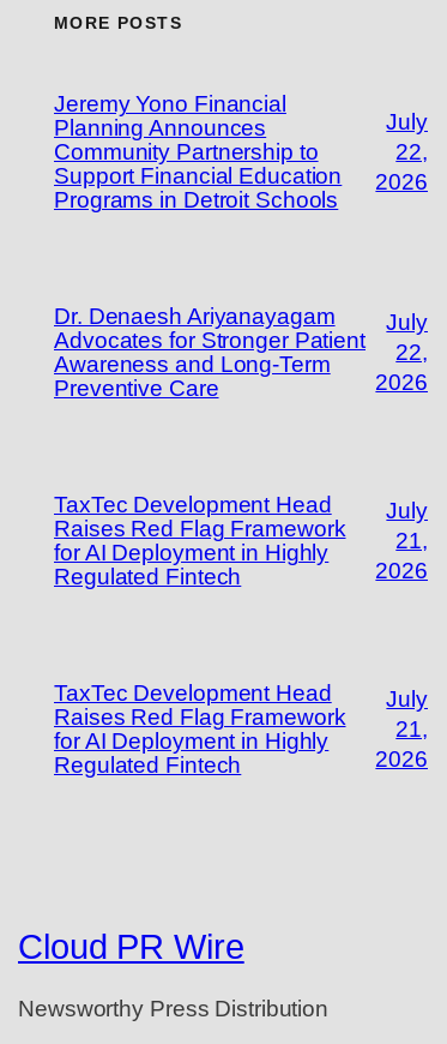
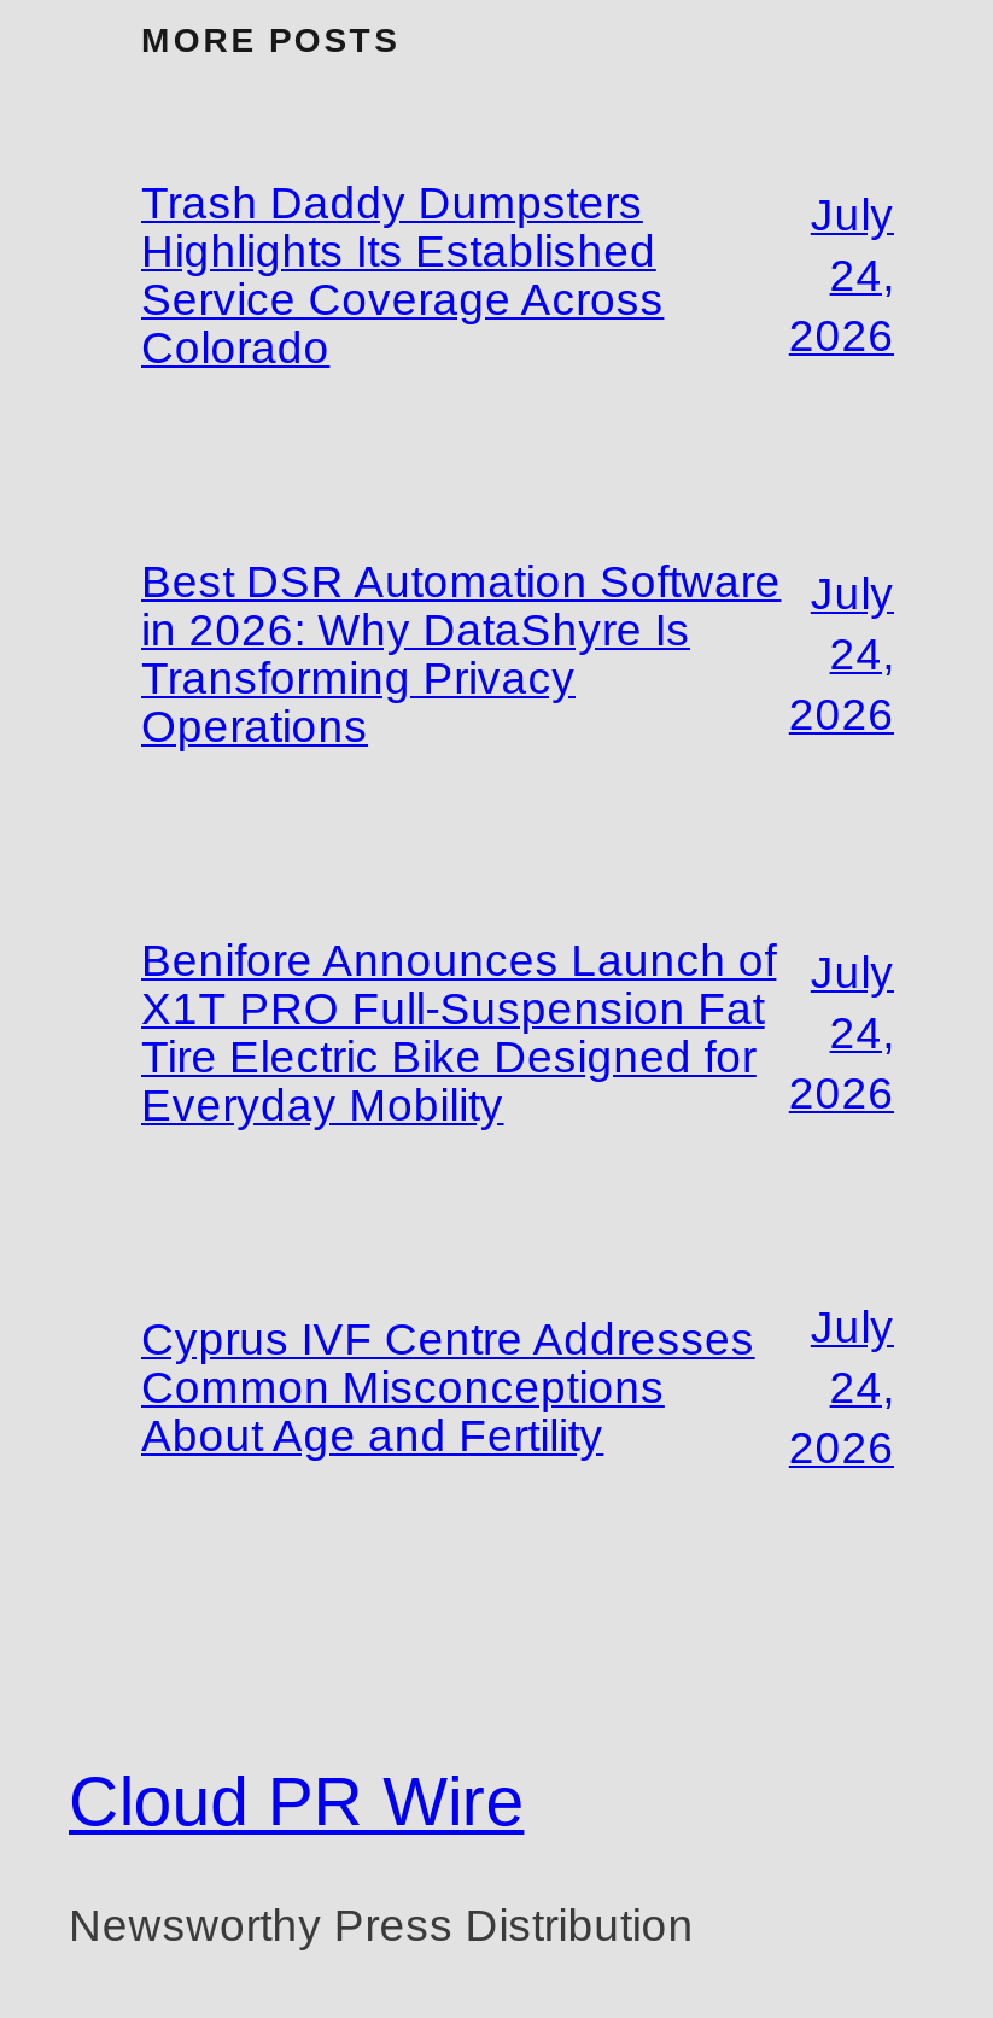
[54,91,342,212] Jeremy Yono Financial | Planning Announces | Community Partnership to | Support Financial Education | Programs in Detroit Schools -> [141,177,664,372] Trash Daddy Dumpsters | Highlights Its Established | Service Coverage Across | Colorado
[396,140,428,165] 22, -> [830,250,894,301] 24,
[54,303,366,401] Dr. Denaesh Ariyanayagam | Advocates for Stronger Patient | Awareness and Long-Term | Preventive Care -> [141,556,781,751] Best DSR Automation Software | in 2026: Why DataShyre Is | Transforming Privacy | Operations
[396,340,428,365] 22, -> [830,629,894,680] 24,
[54,492,346,589] TaxTec Development Head | Raises Red Flag Framework | for AI Deployment in Highly | Regulated Fintech -> [141,934,776,1130] Benifore Announces Launch of | X1T PRO Full-Suspension Fat | Tire Electric Bike Designed for | Everyday Mobility
[396,528,428,554] 21, -> [830,1008,894,1059] 24,
[54,680,346,777] TaxTec Development Head | Raises Red Flag Framework | for AI Deployment in Highly | Regulated Fintech -> [141,1313,755,1460] Cyprus IVF Centre Addresses | Common Misconceptions | About Age and Fertility
[396,717,428,742] 21, -> [830,1363,894,1413] 24,

